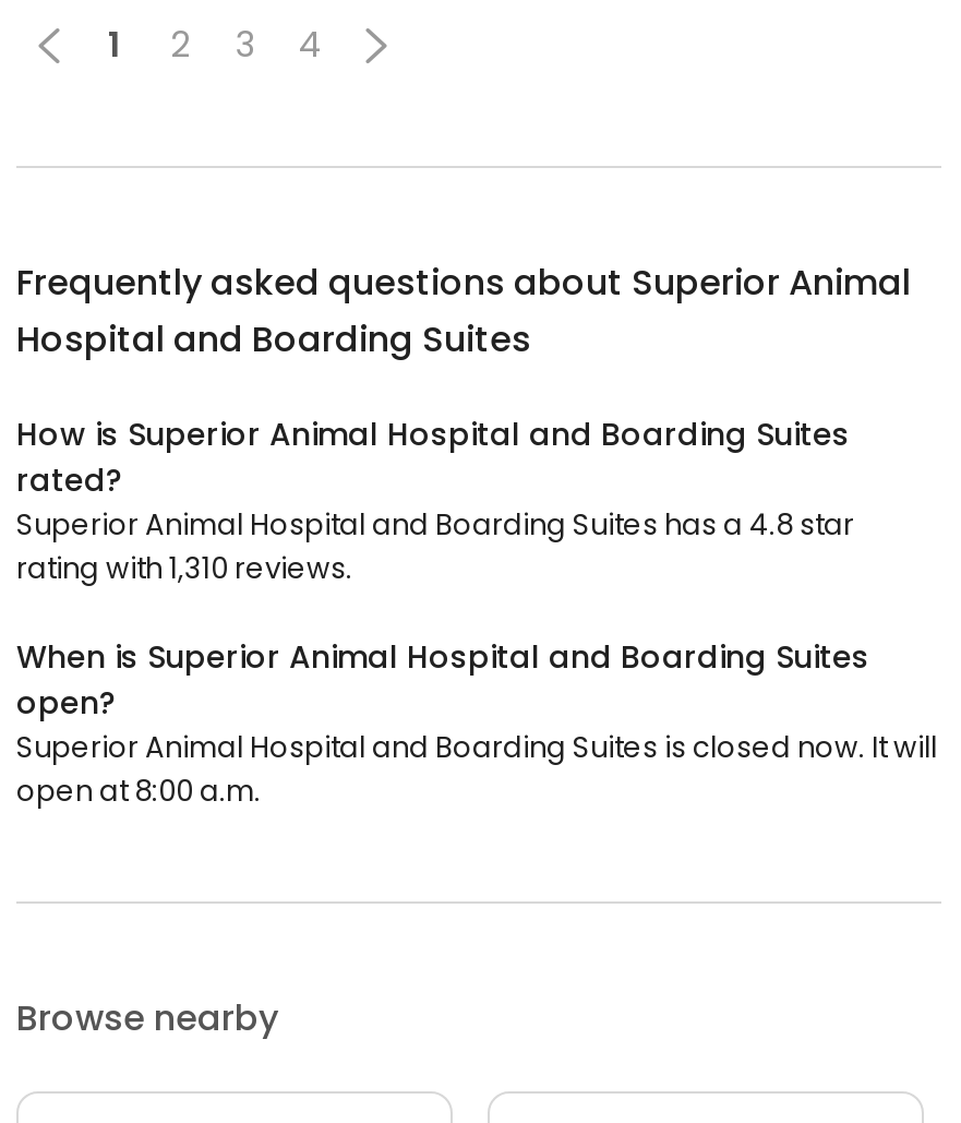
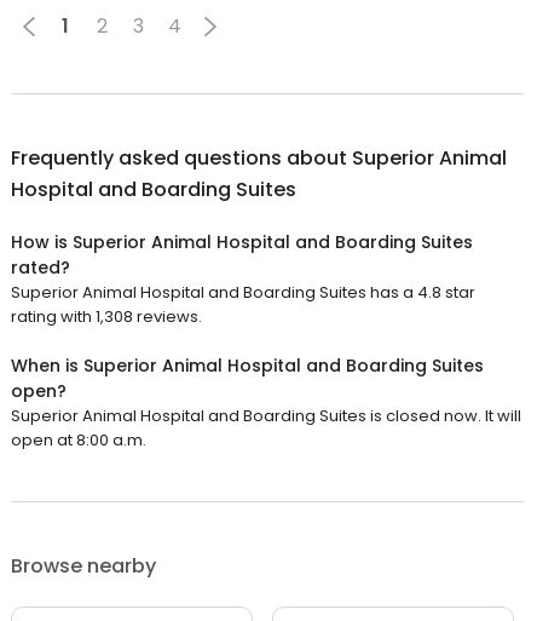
[16,548,352,589] rating with 1,310 reviews. -> [11,305,202,328] rating with 1,308 reviews.

